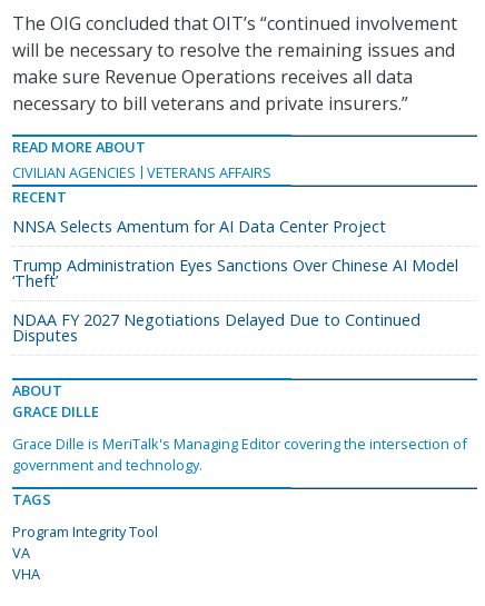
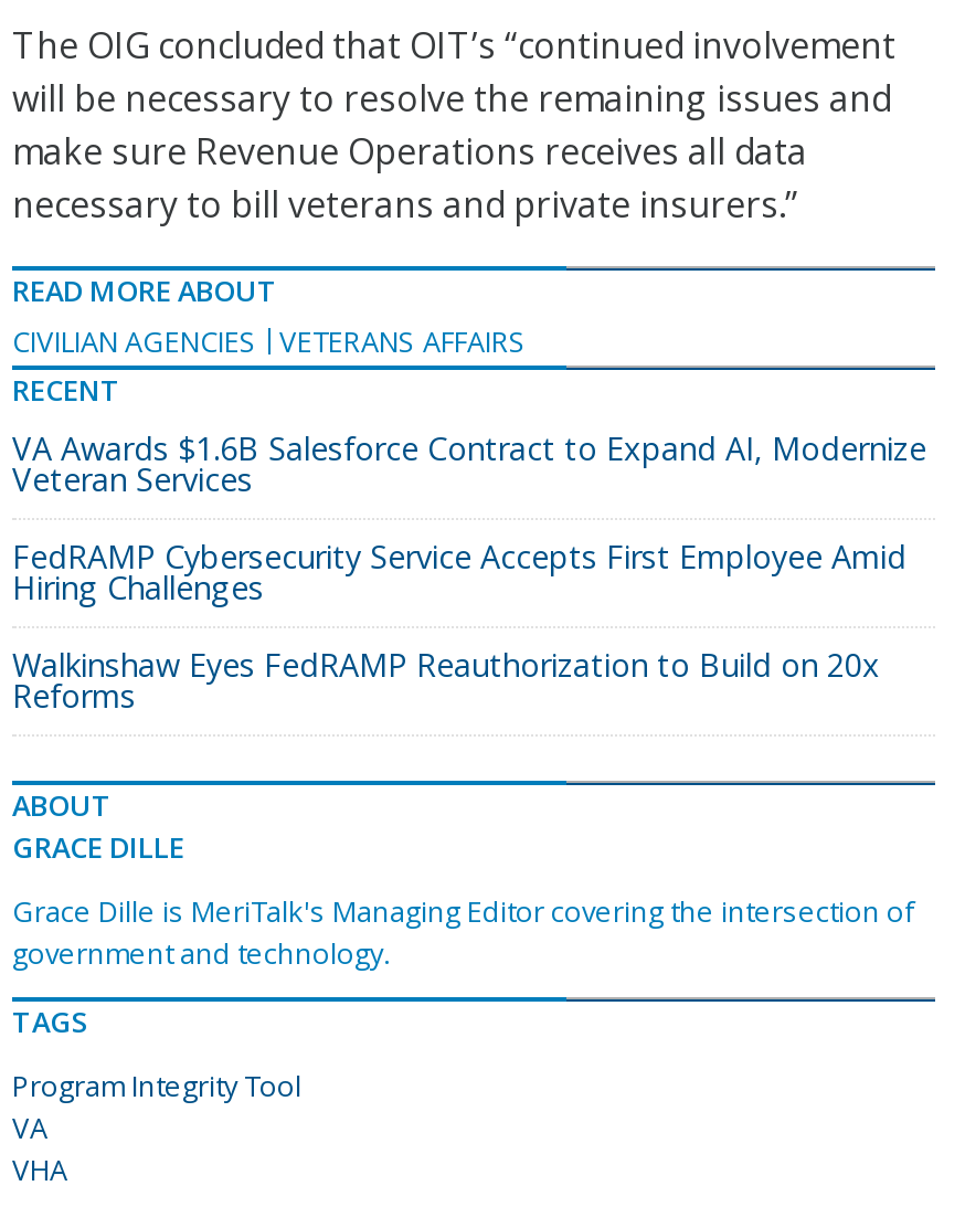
[12,215,386,236] NNSA Selects Amentum for AI Data Center Project -> [12,426,926,499] VA Awards $1.6B Salesforce Contract to Expand AI, Modernize | Veteran Services
[12,254,458,291] Trump Administration Eyes Sanctions Over Chinese AI Model | ‘Theft’ -> [12,535,906,608] FedRAMP Cybersecurity Service Accepts First Employee Amid | Hiring Challenges
[12,309,420,345] NDAA FY 2027 Negotiations Delayed Due to Continued | Disputes -> [12,643,880,716] Walkinshaw Eyes FedRAMP Reauthorization to Build on 20x | Reforms

